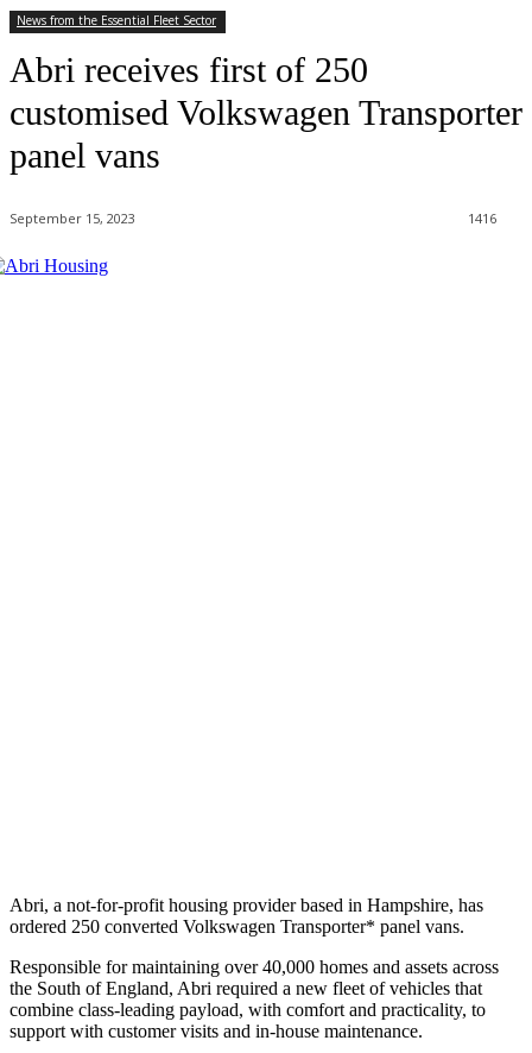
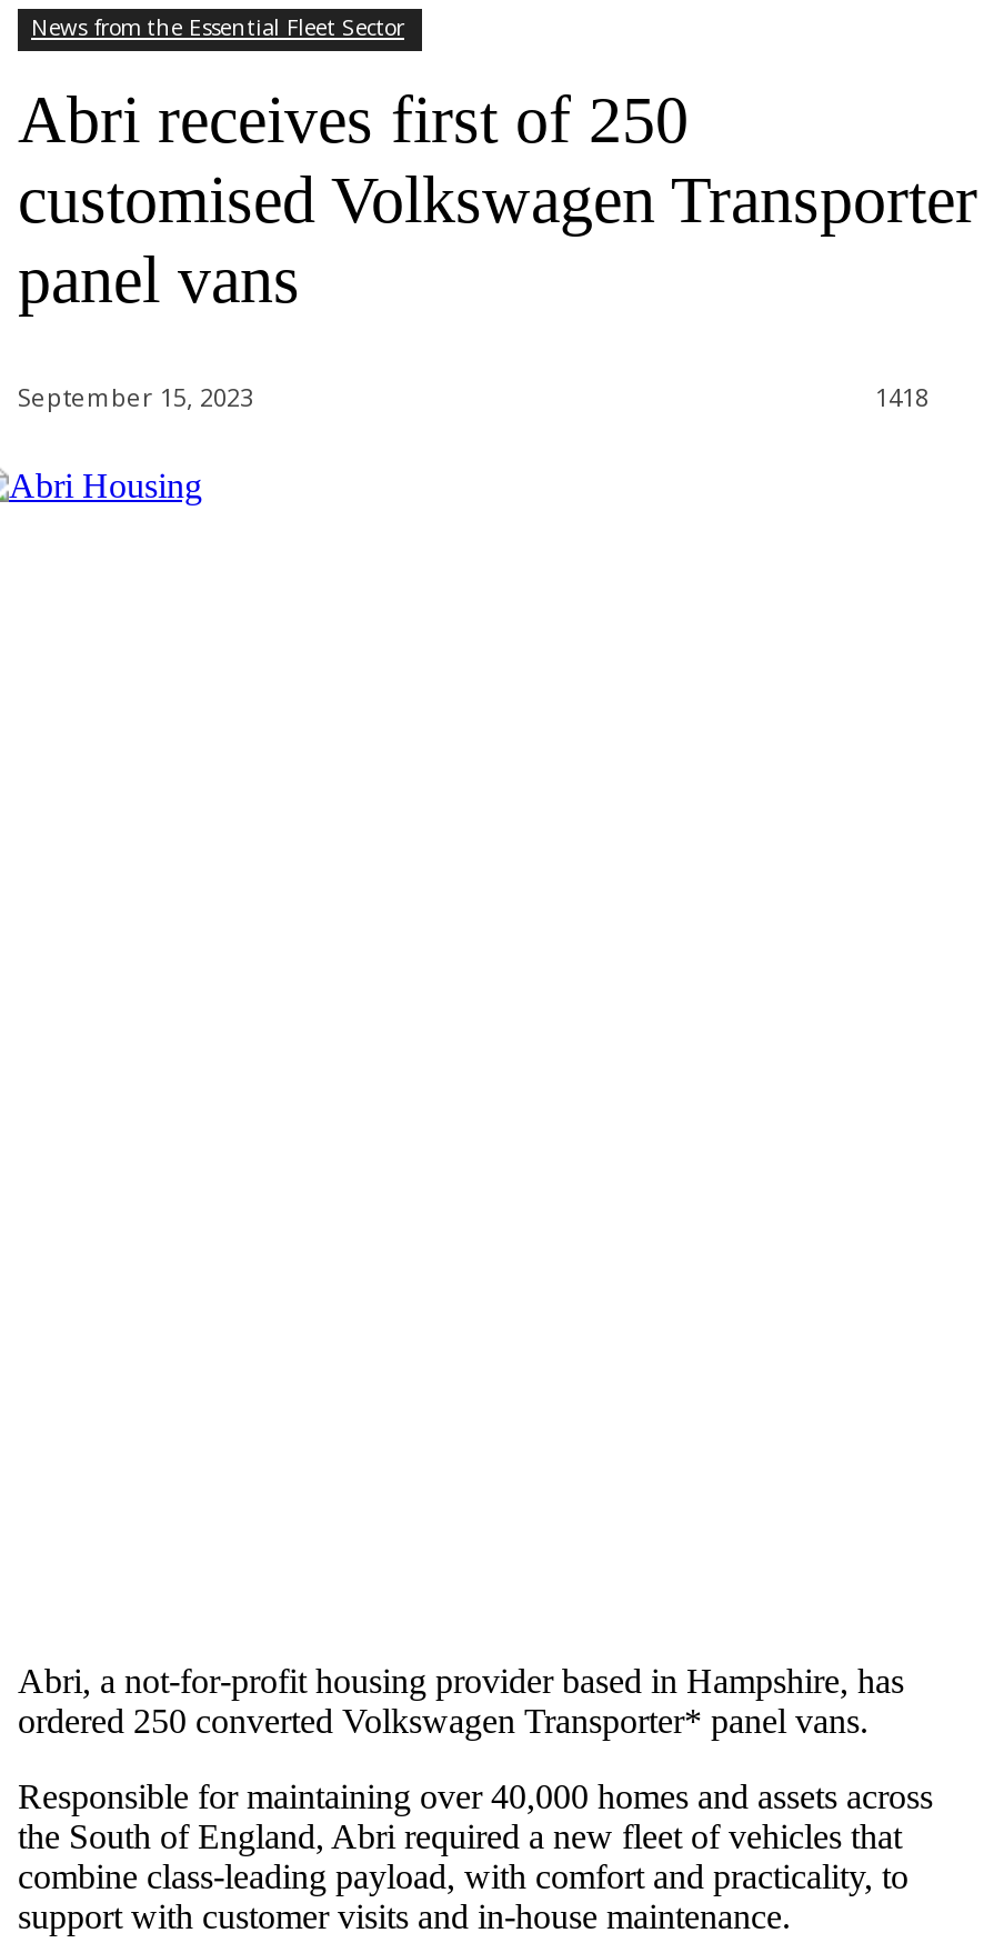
[468,209,496,227] 1416 -> [875,380,928,413] 1418

